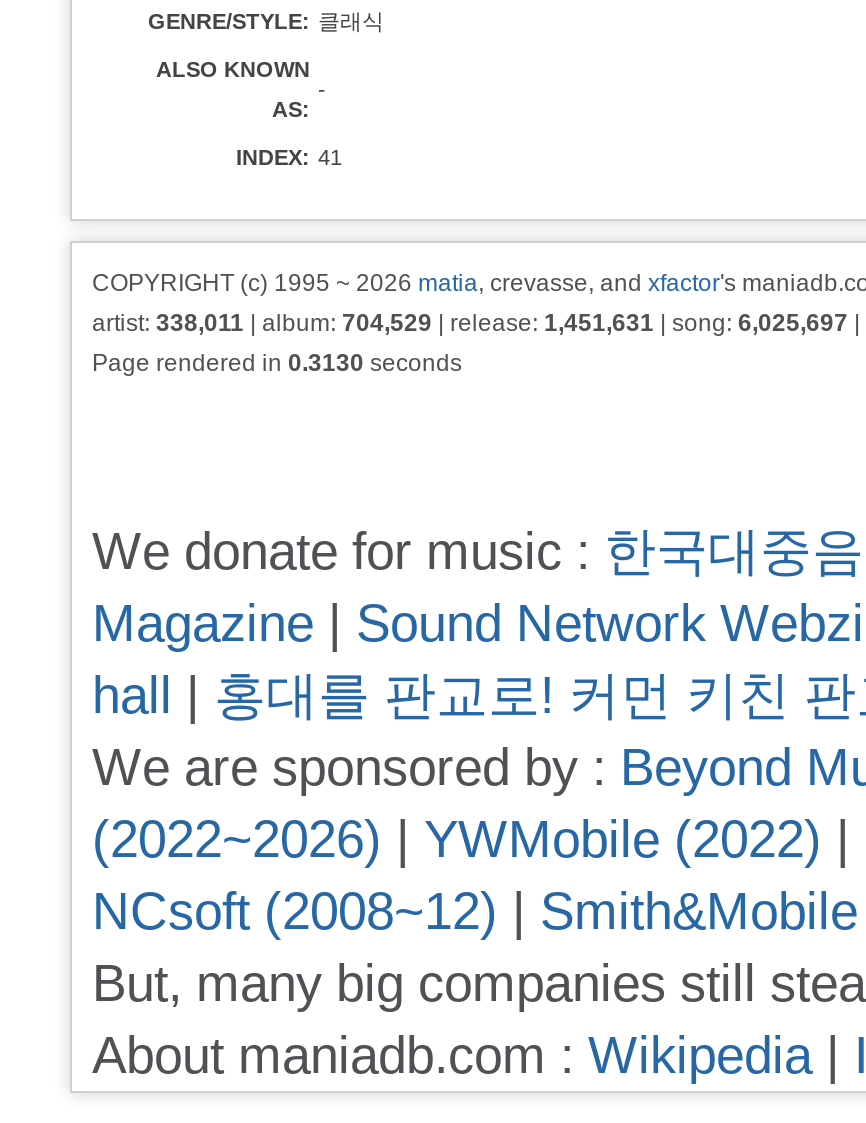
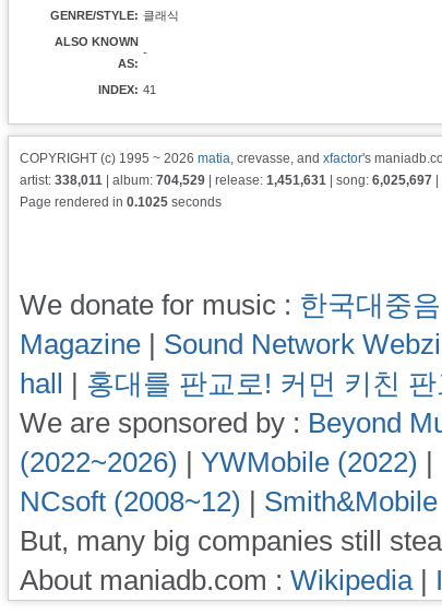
[92,349,462,377] Page rendered in 0.3130 seconds -> [20,194,222,210] Page rendered in 0.1025 seconds

